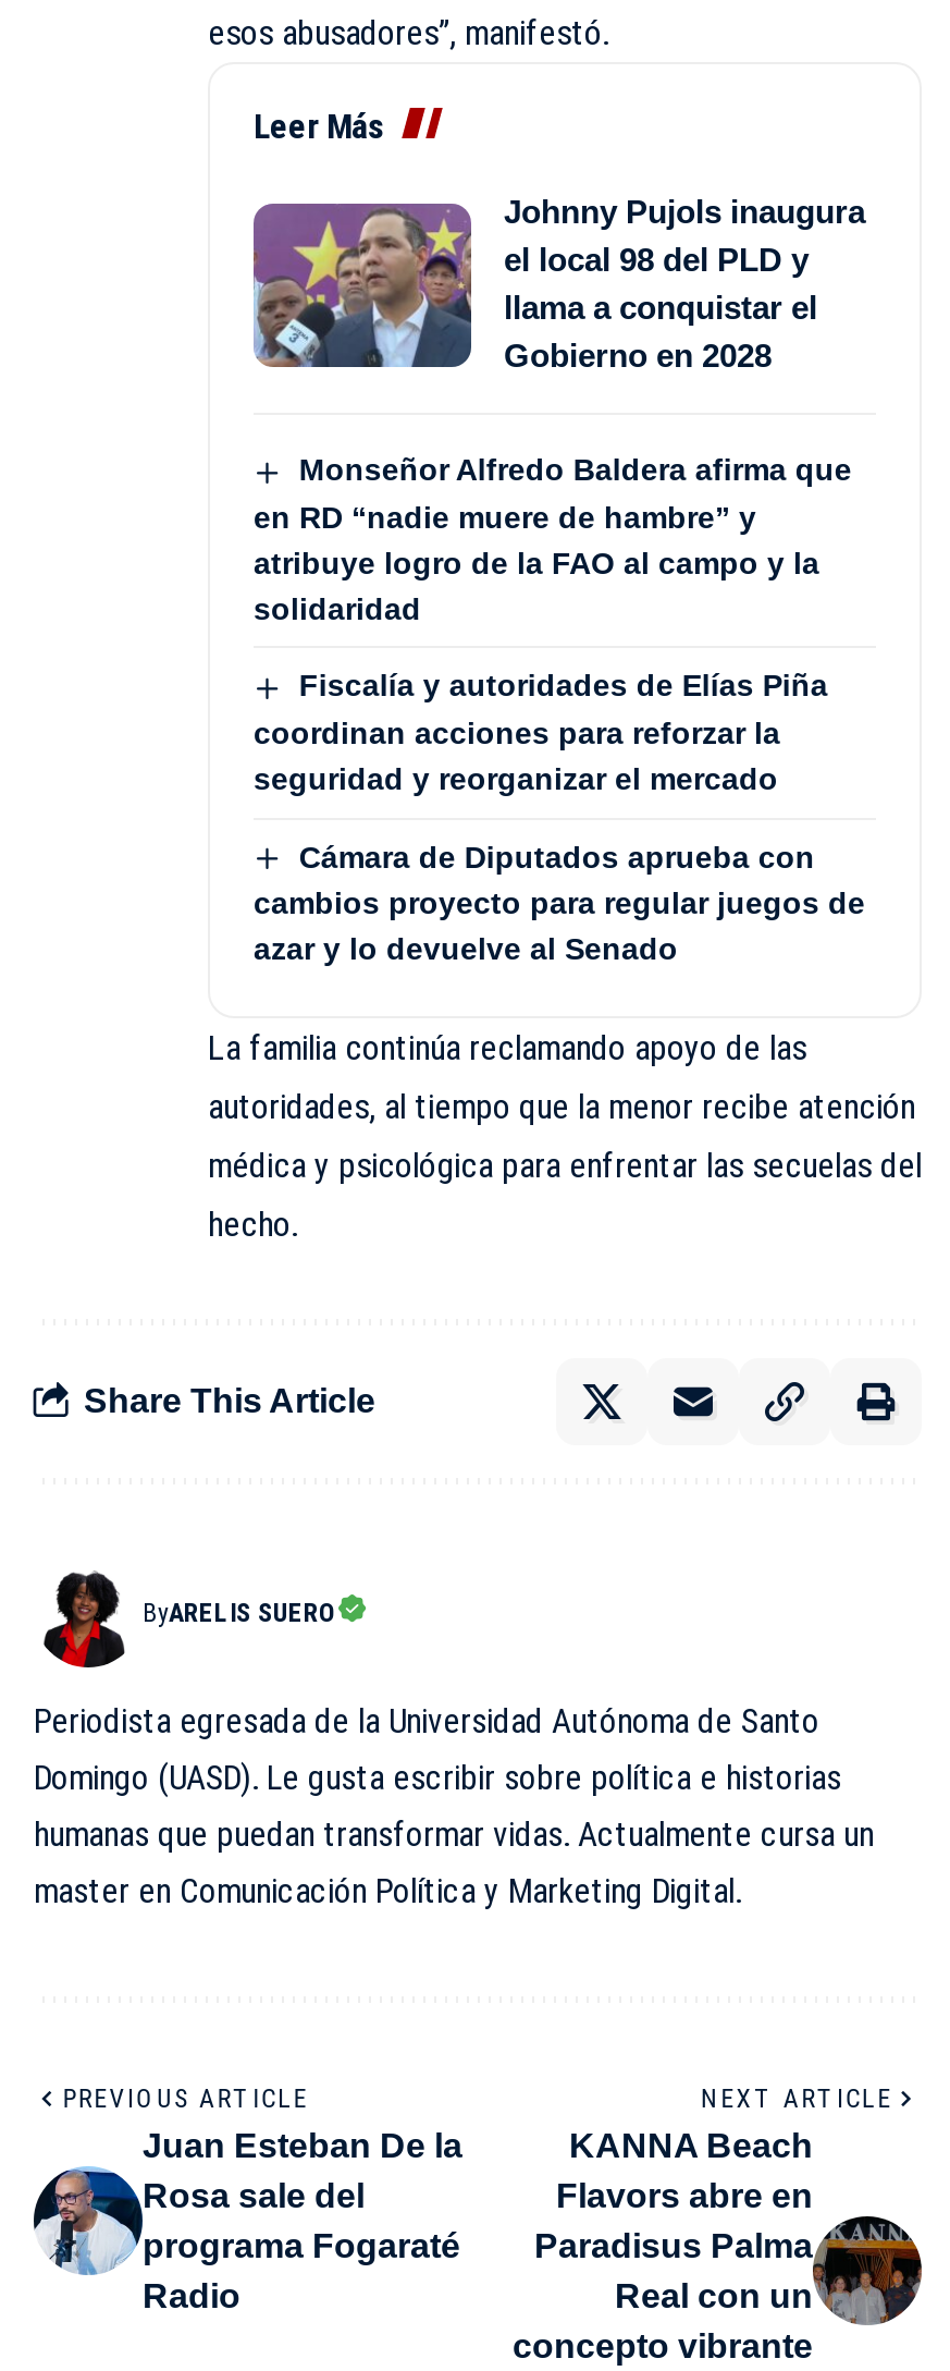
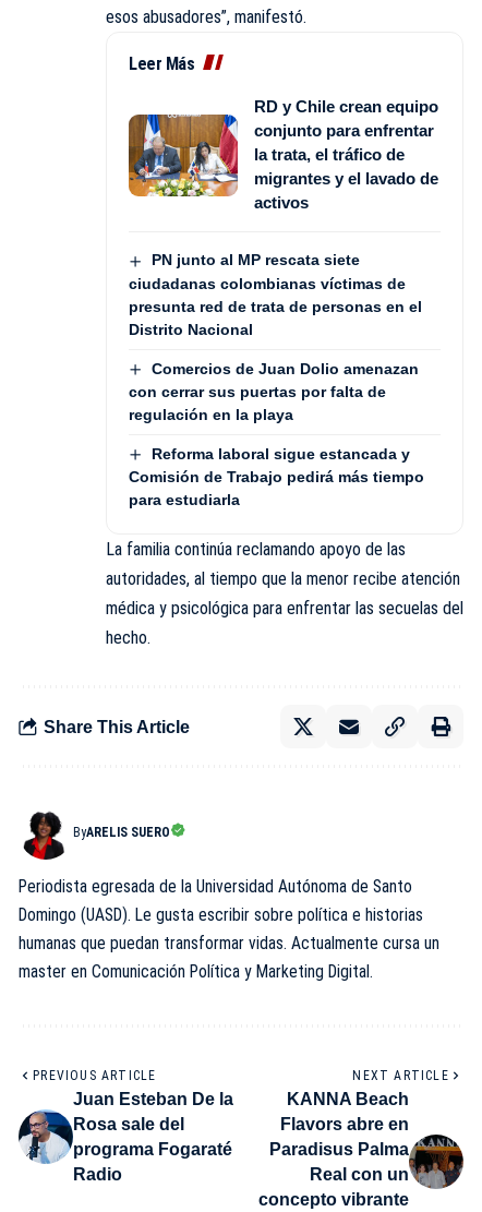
[251,193,865,374] [image] | Johnny Pujols inaugura | el local 98 del PLD y | llama a conquistar el | Gobierno en 2028 -> [128,97,438,212] [image] | RD y Chile crean equipo | conjunto para enfrentar | la trata, el tráfico de | migrantes y el lavado de | activos
[254,452,852,625] Monseñor Alfredo Baldera afirma que | en RD “nadie muere de hambre” y | atribuye logro de la FAO al campo y la | solidaridad -> [129,251,422,338] PN junto al MP rescata siete | ciudadanas colombianas víctimas de | presunta red de trata de personas en el | Distrito Nacional
[254,669,828,796] Fiscalía y autoridades de Elías Piña | coordinan acciones para reforzar la | seguridad y reorganizar el mercado -> [129,359,419,423] Comercios de Juan Dolio amenazan | con cerrar sus puertas por falta de | regulación en la playa
[254,839,865,966] Cámara de Diputados aprueba con | cambios proyecto para regular juegos de | azar y lo devuelve al Senado -> [129,445,424,508] Reforma laboral sigue estancada y | Comisión de Trabajo pedirá más tiempo | para estudiarla

